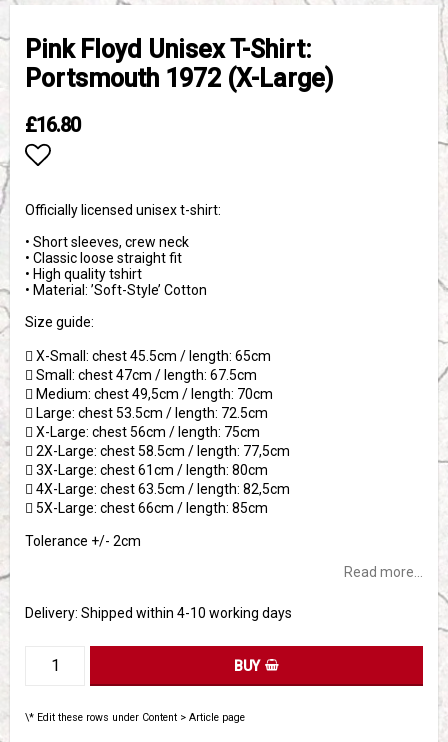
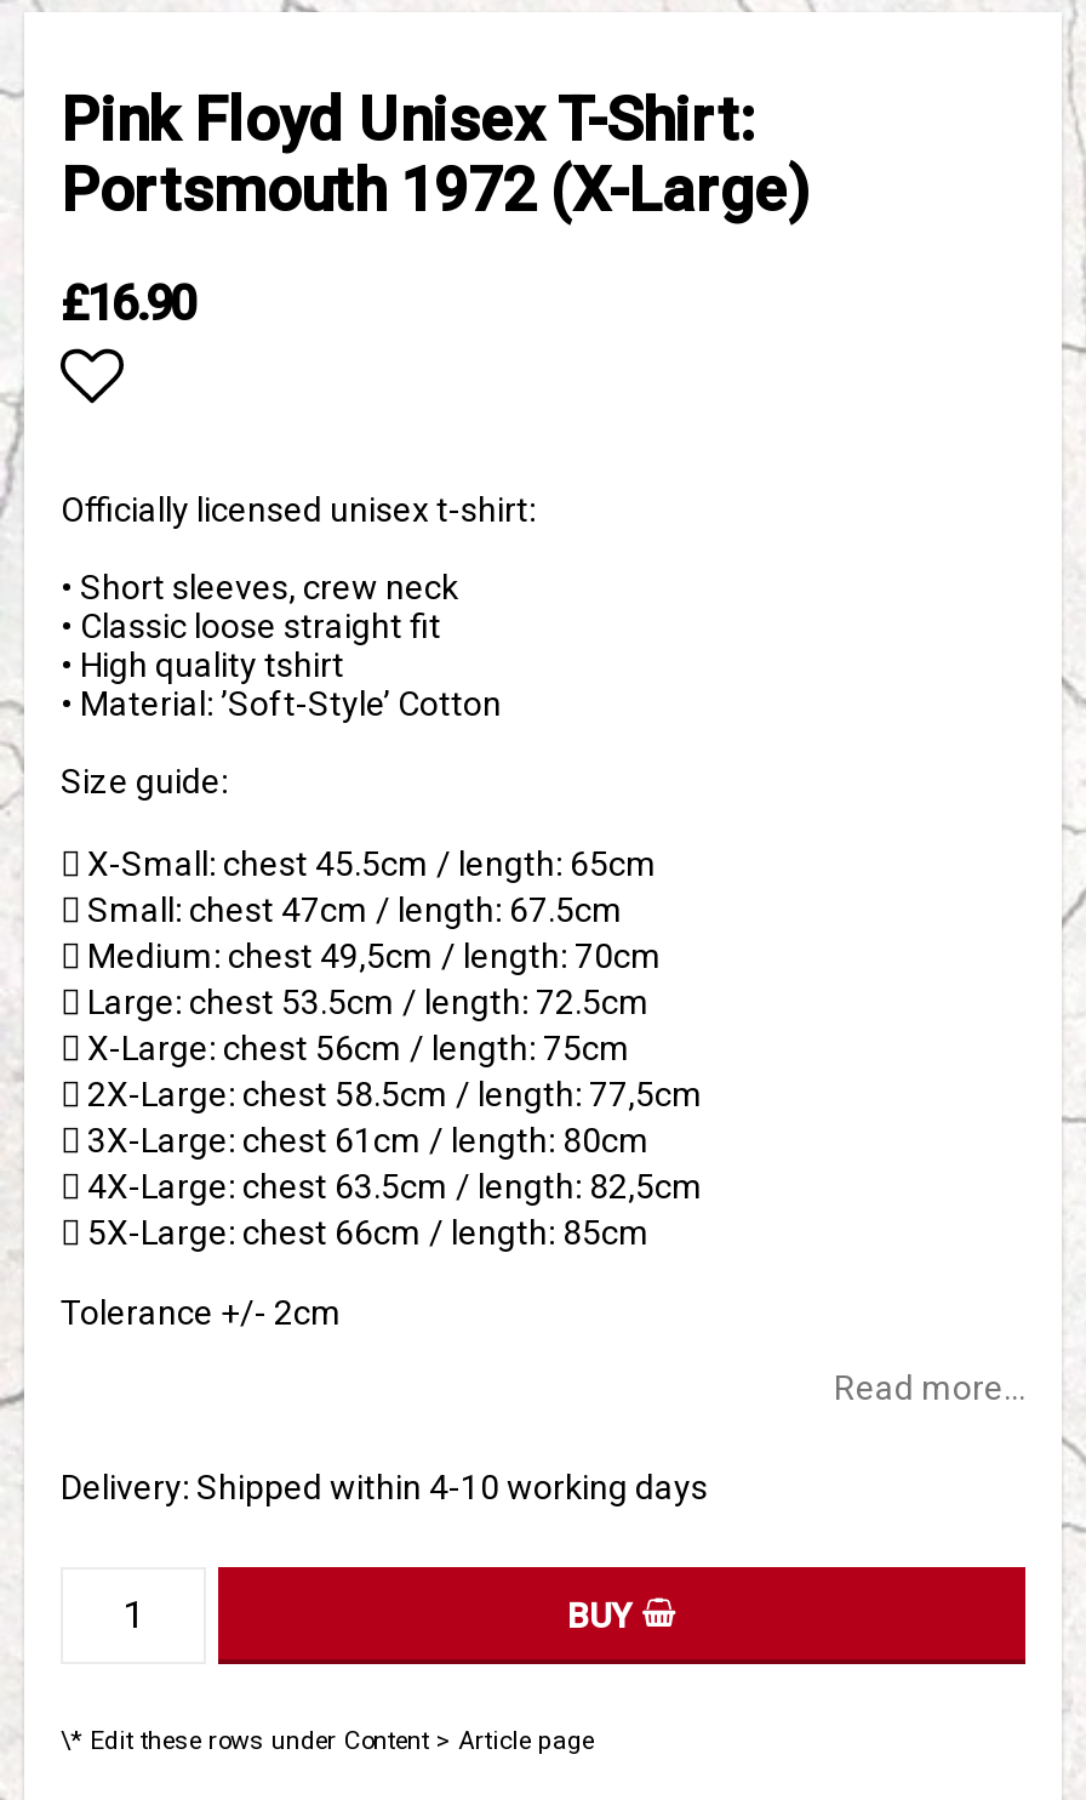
[25,112,80,136] £16.80 -> [61,273,194,331] £16.90

